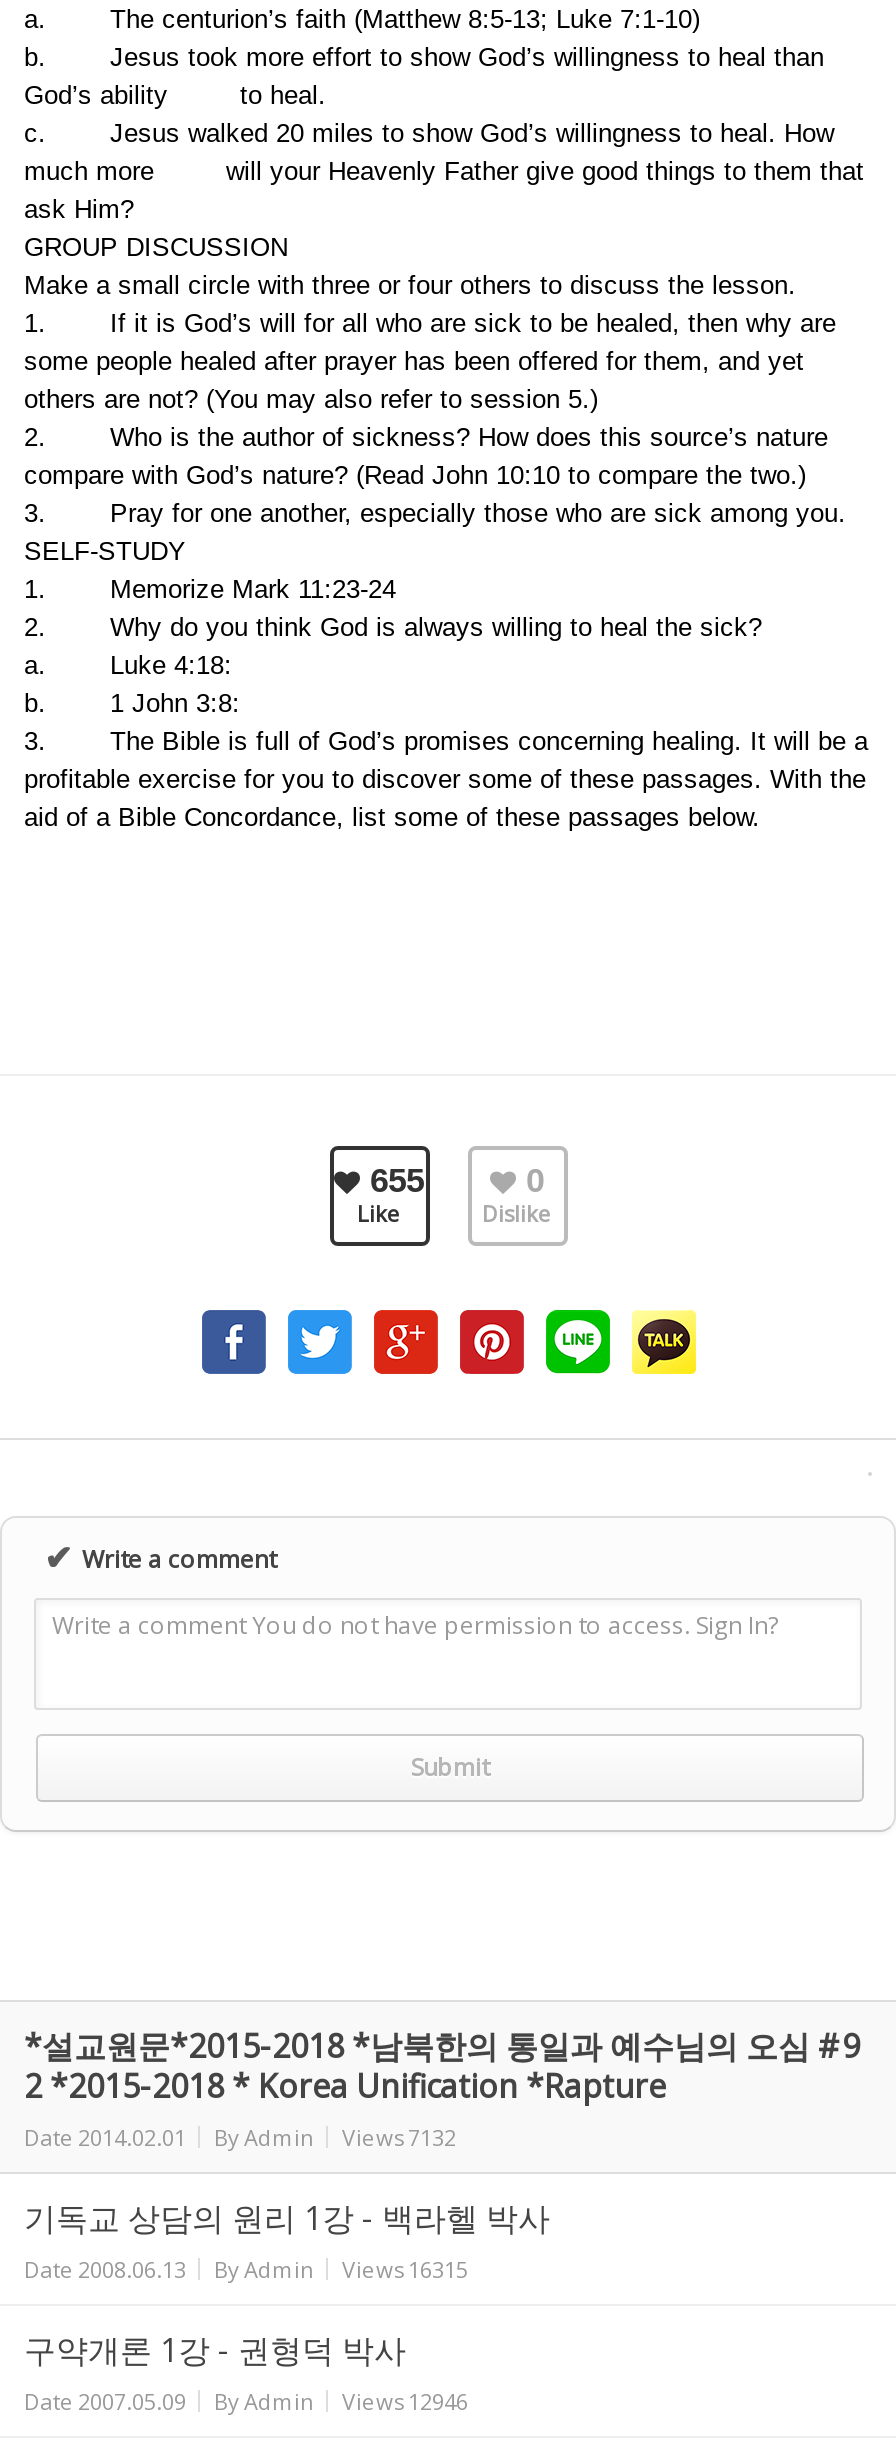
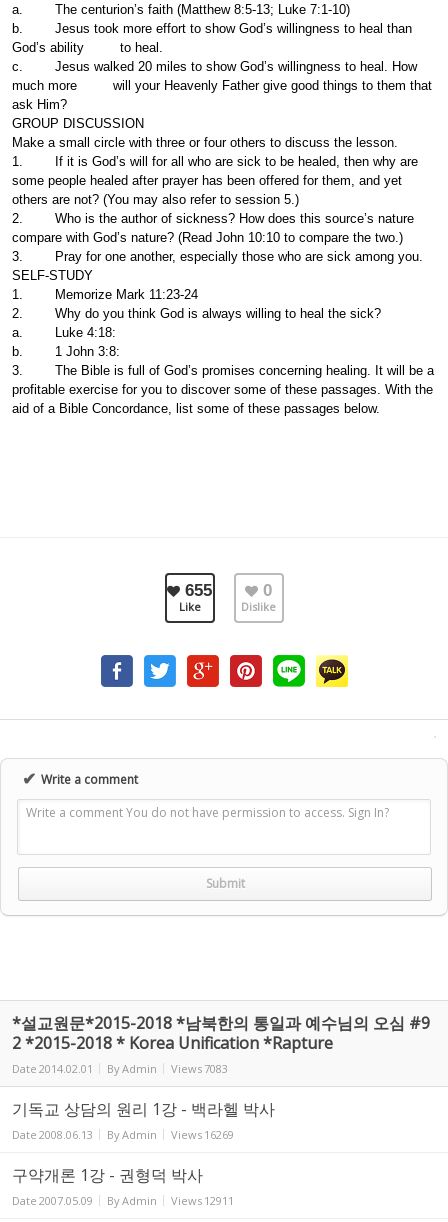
[24,2122,456,2152] Date 2014.02.01 By Admin Views 7132 -> [12,1061,228,1076] Date 2014.02.01 By Admin Views 7083
[24,2254,468,2284] Date 2008.06.13 By Admin Views 16315 -> [12,1127,234,1142] Date 2008.06.13 By Admin Views 16269
[24,2386,468,2416] Date 2007.05.09 By Admin Views 12946 -> [12,1193,234,1208] Date 2007.05.09 By Admin Views 12911

